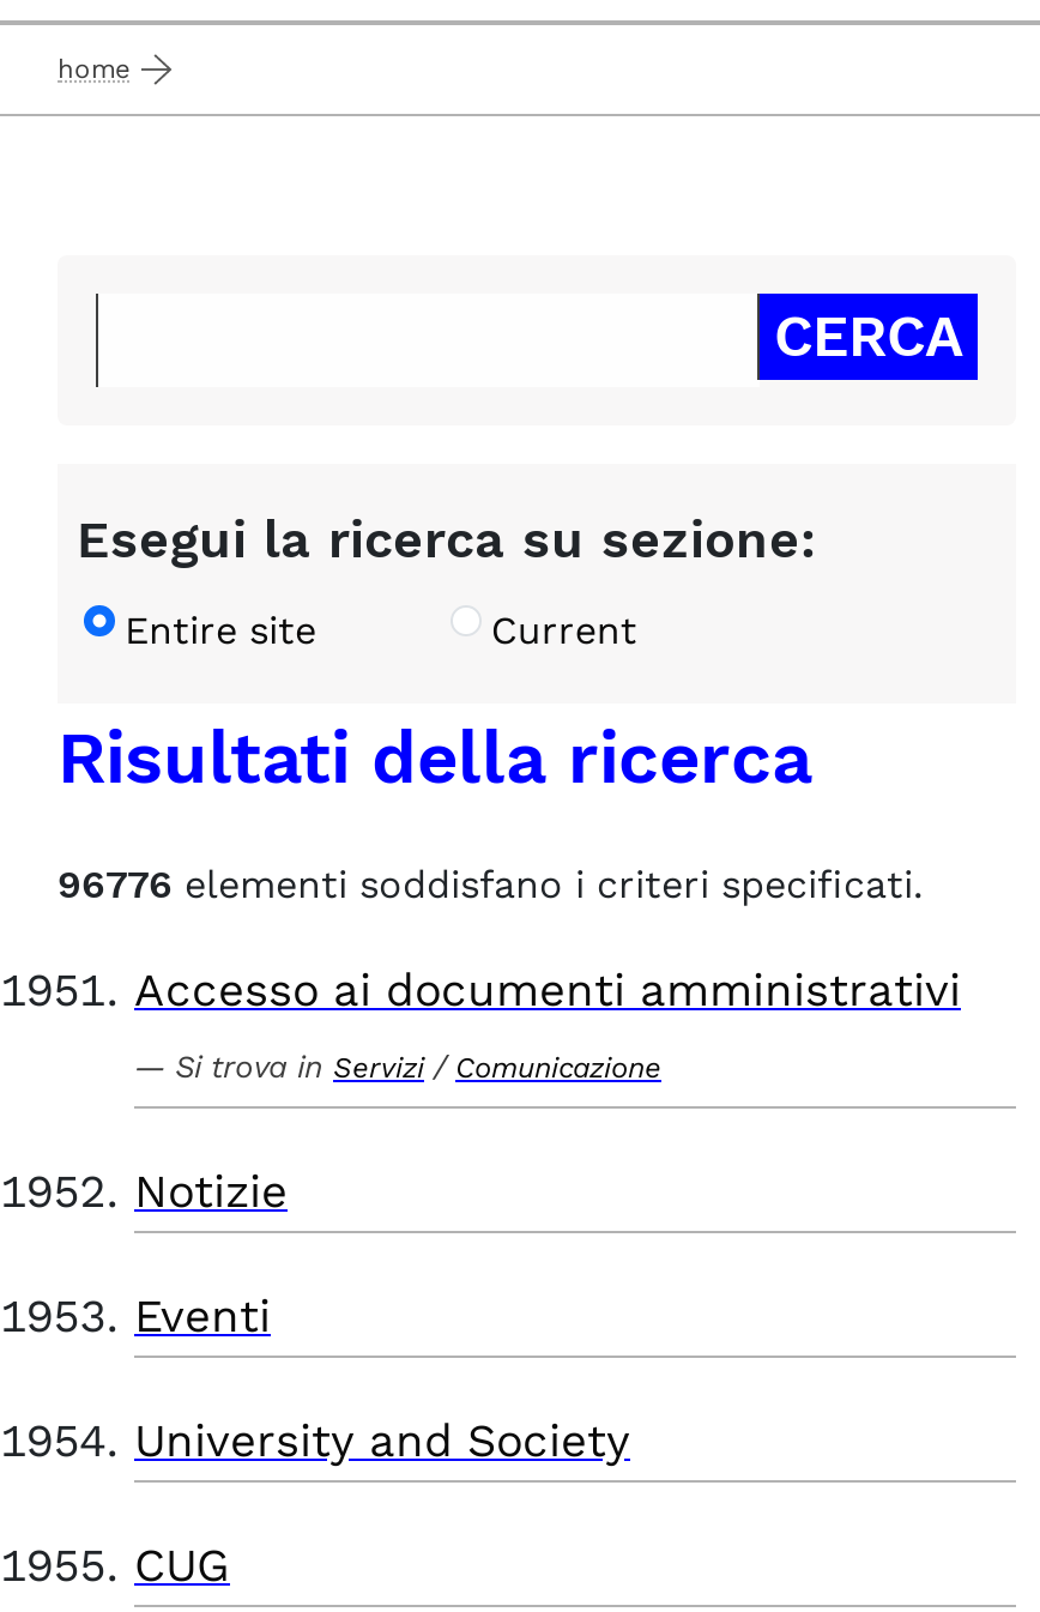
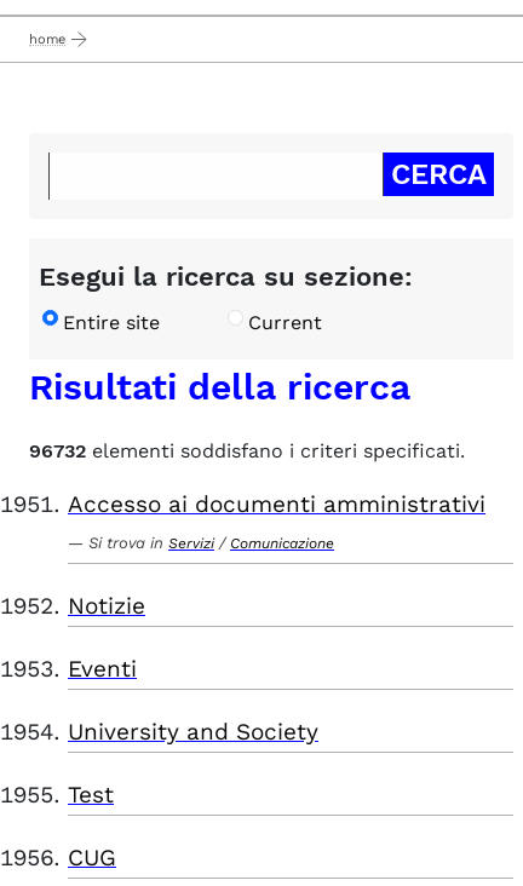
[58,862,923,907] 96776 elementi soddisfano i criteri specificati. -> [29,439,465,462] 96732 elementi soddisfano i criteri specificati.
none -> [68,781,114,809] Test

